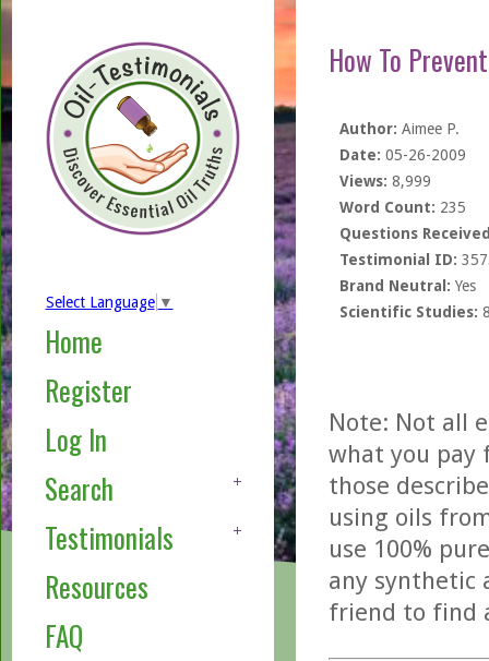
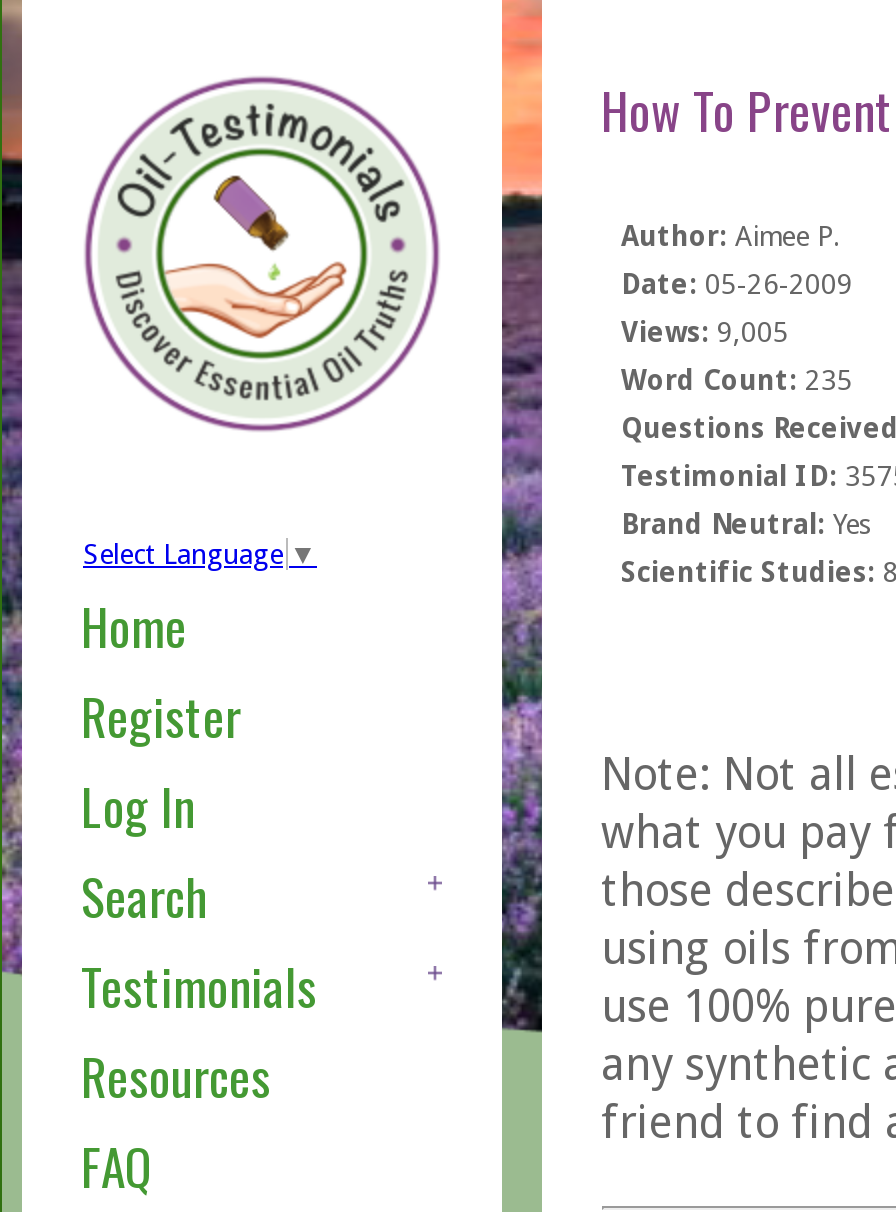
[339,172,431,190] Views: 8,999 -> [621,316,789,348] Views: 9,005

